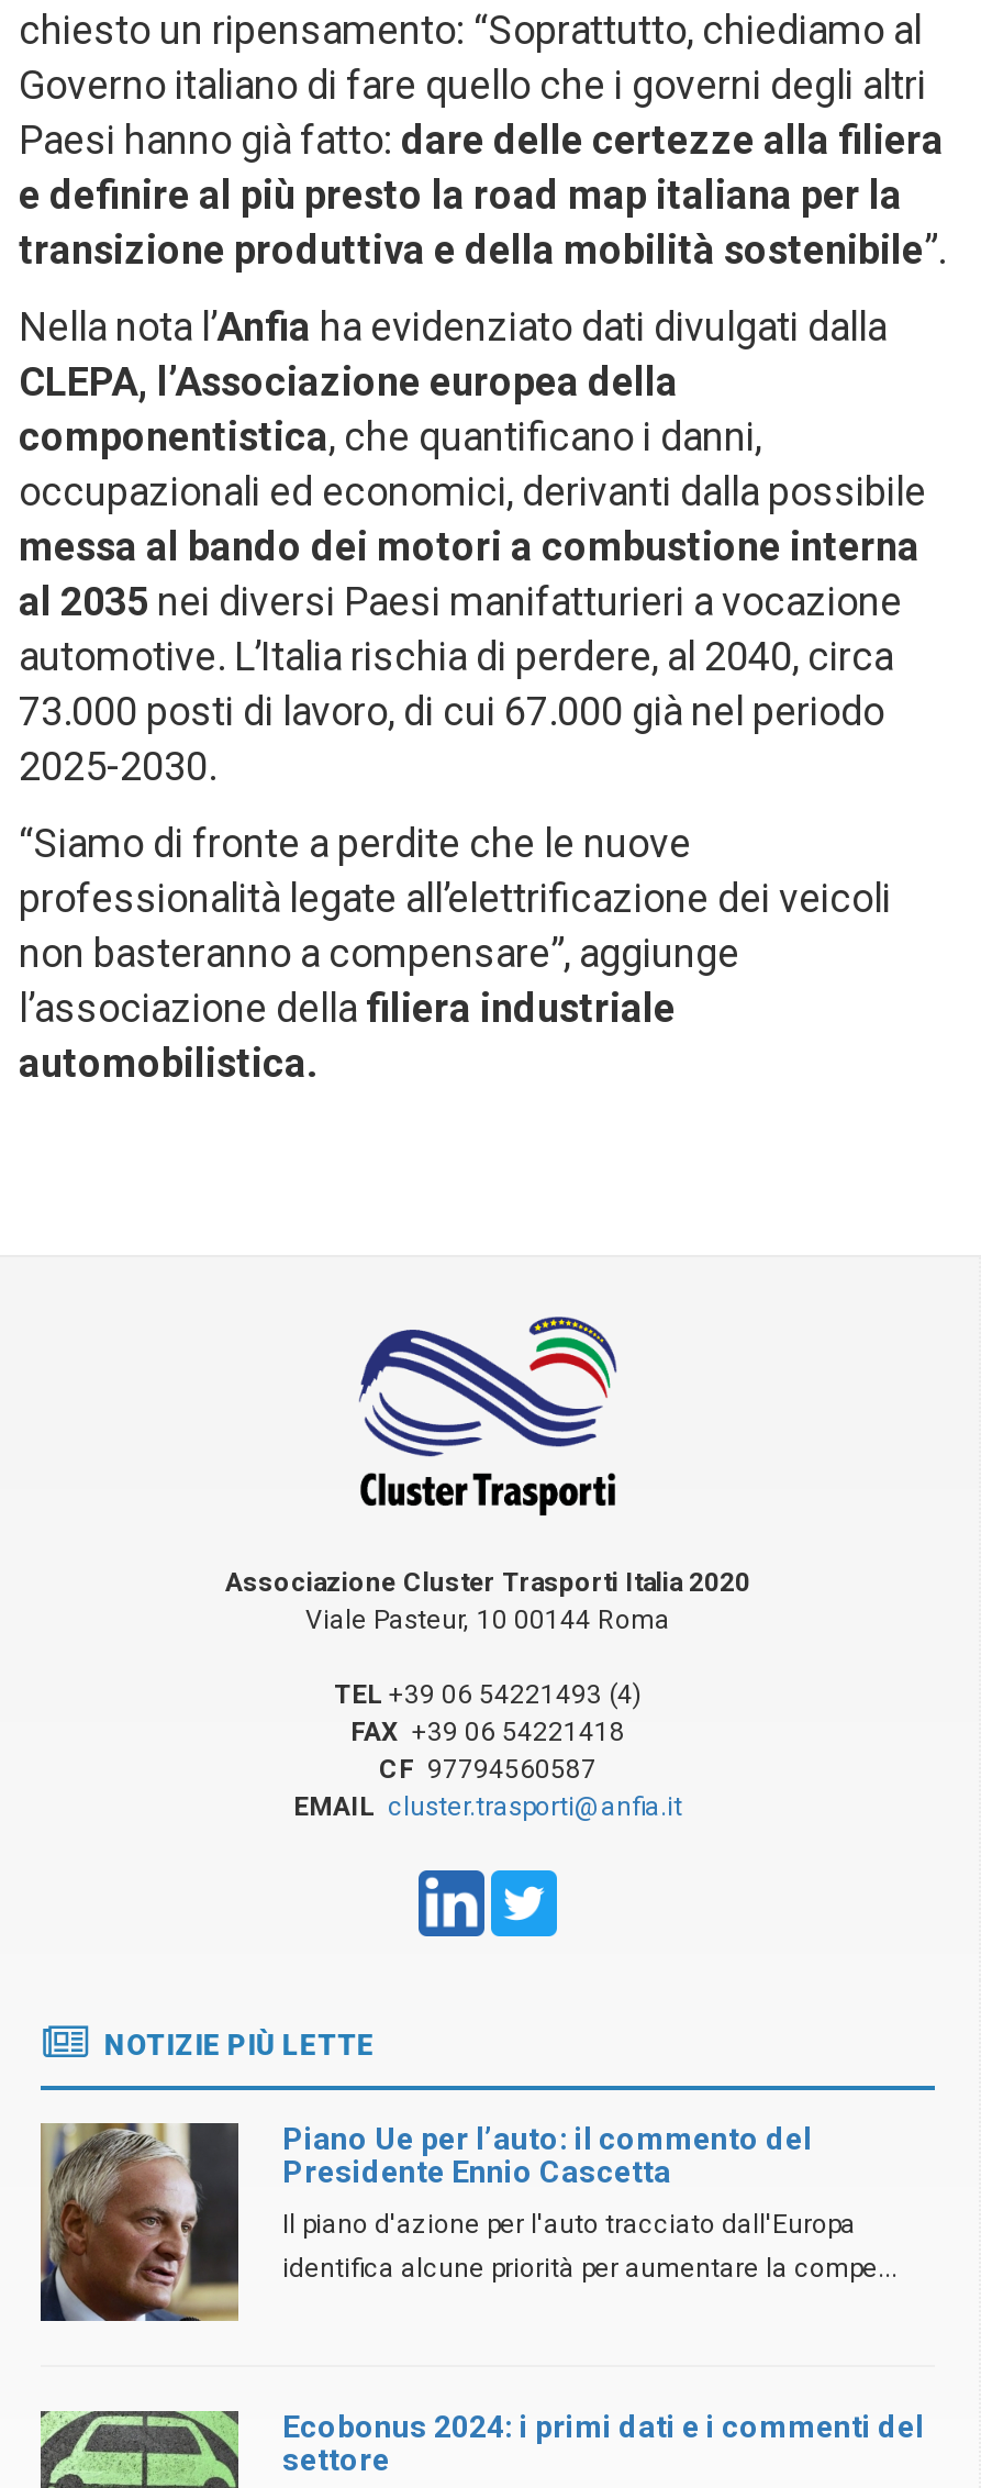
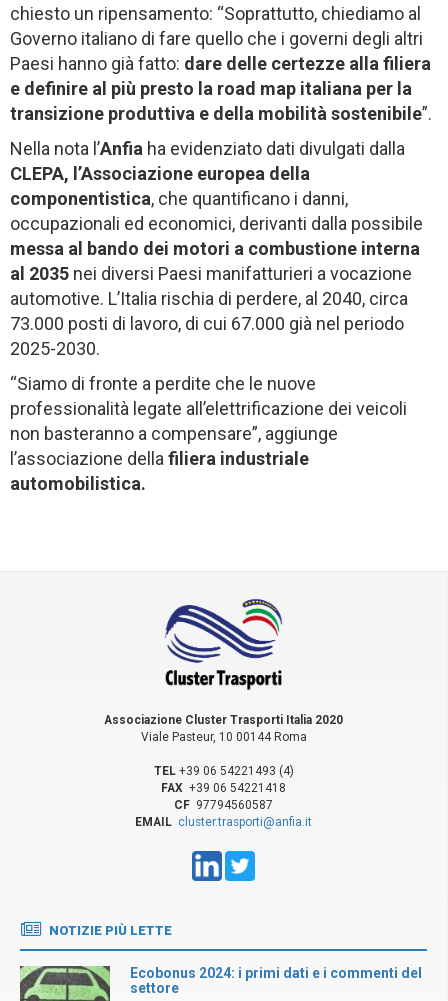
[38,2120,898,2345] [image] | Piano Ue per l’auto: il commento del | Presidente Ennio Cascetta | Il piano d'azione per l'auto tracciato dall'Europa | identifica alcune priorità per aumentare la compe... -> none

